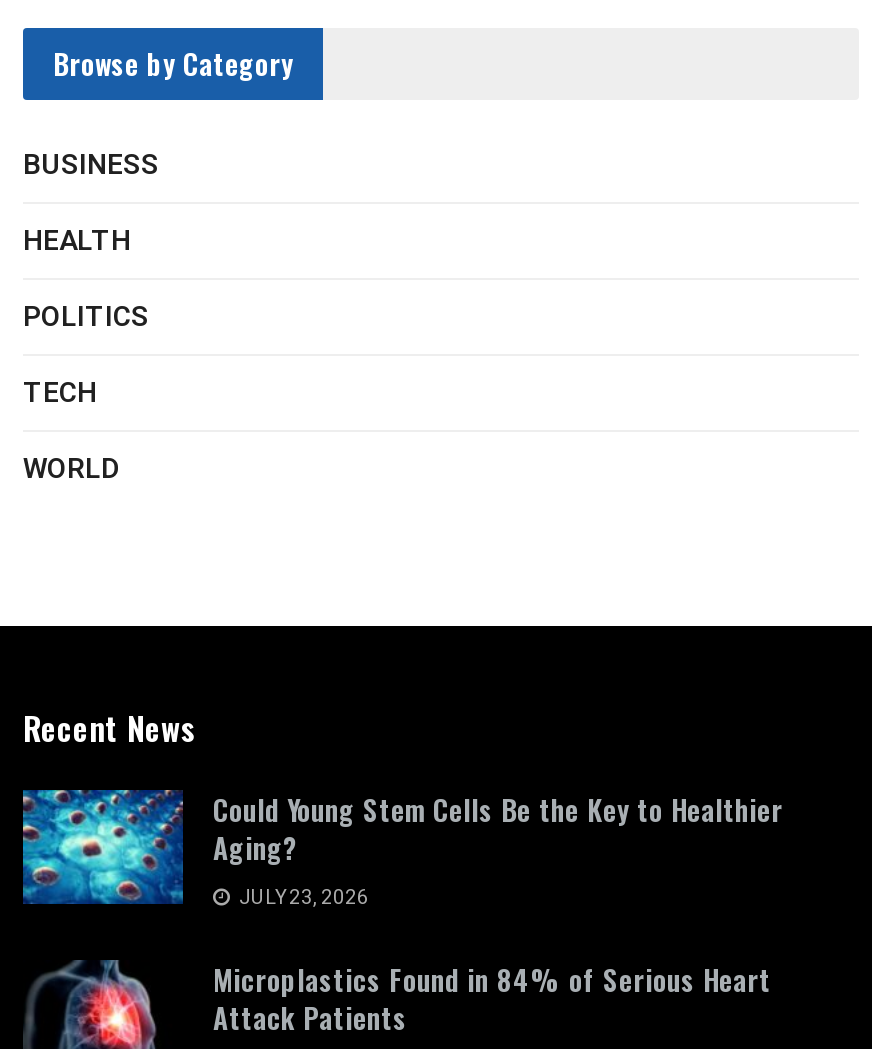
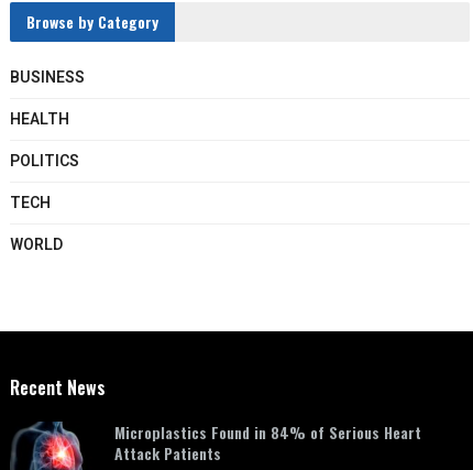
[21,787,783,912] [image] | Could Young Stem Cells Be the Key to Healthier | Aging? | JULY 23, 2026 -> none

